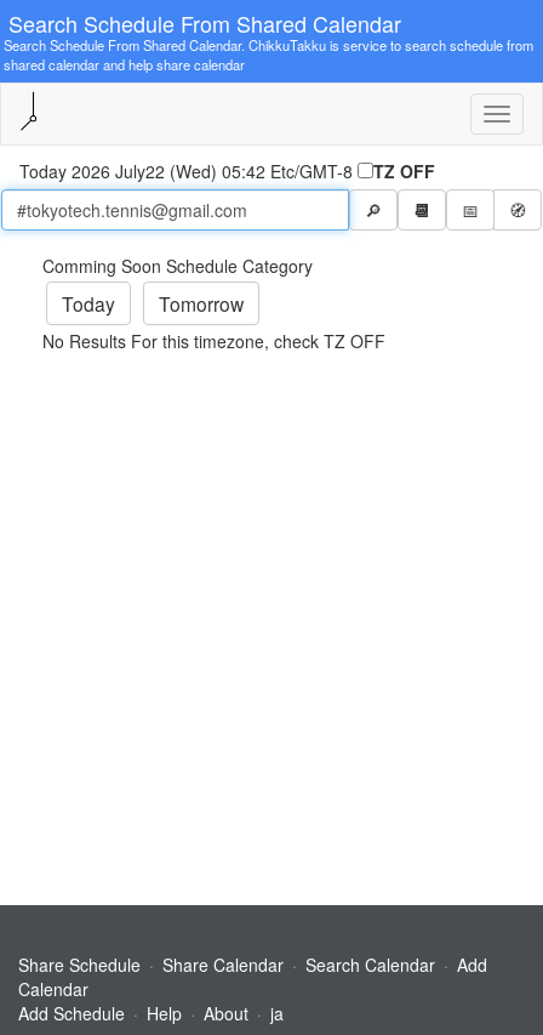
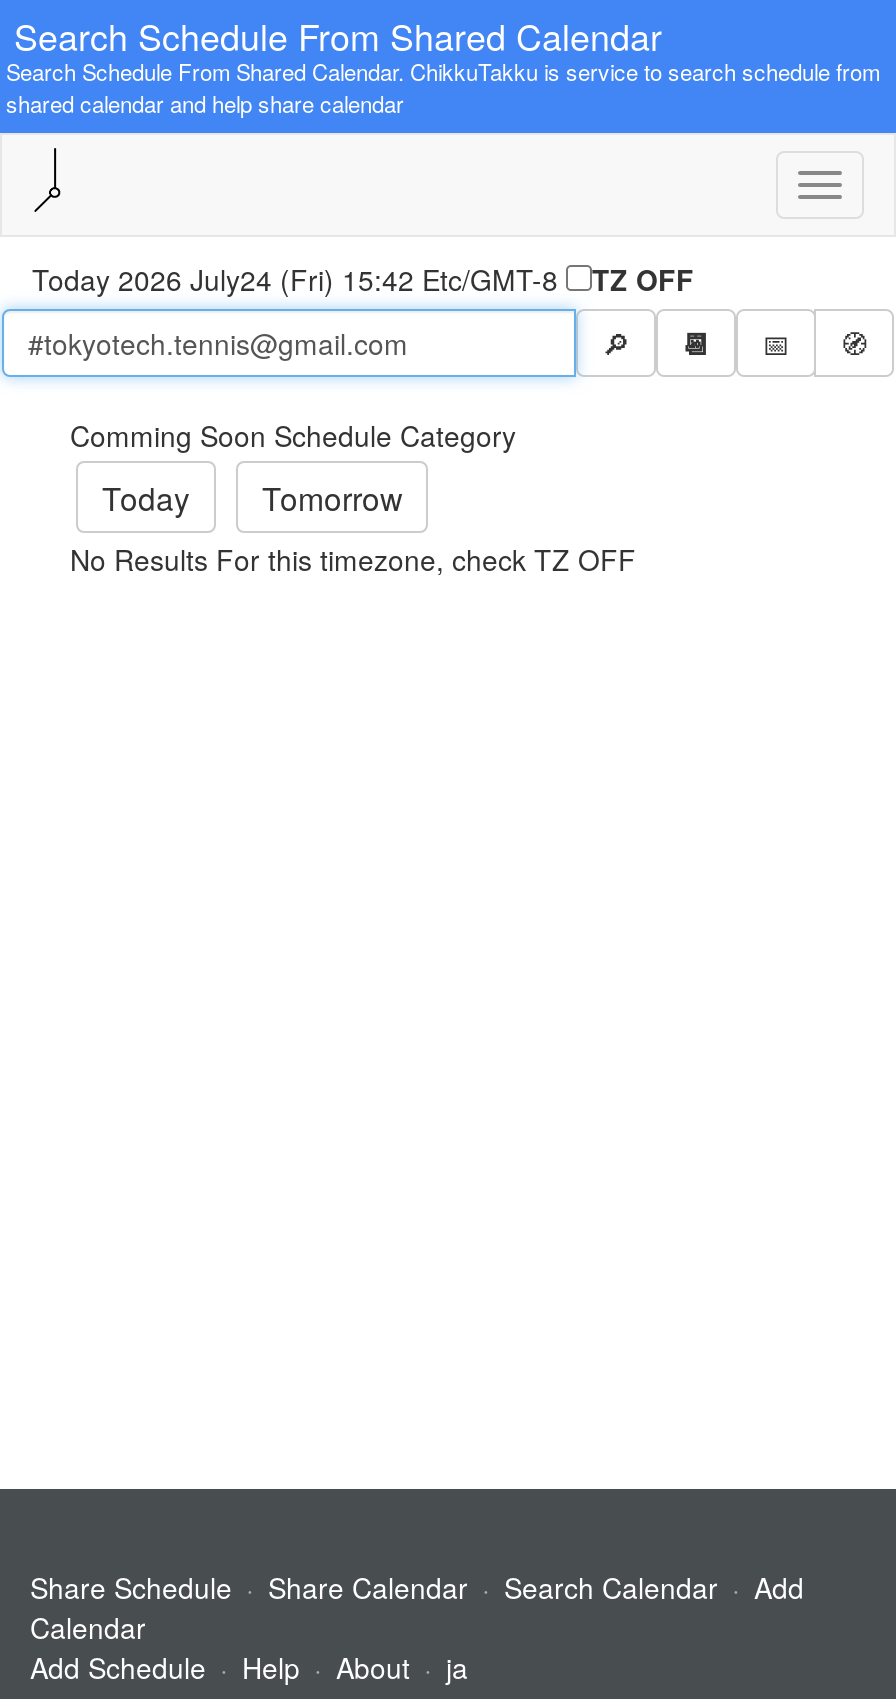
[19,159,358,183] Today 2026 July22 (Wed) 05:42 Etc/GMT-8 -> [32,259,566,299] Today 2026 July24 (Fri) 15:42 Etc/GMT-8

